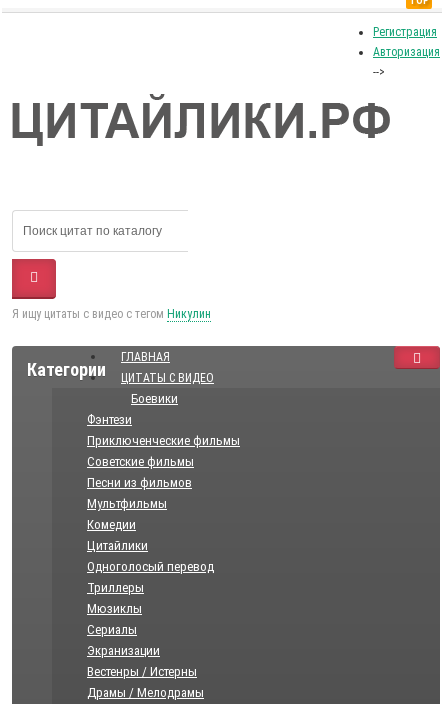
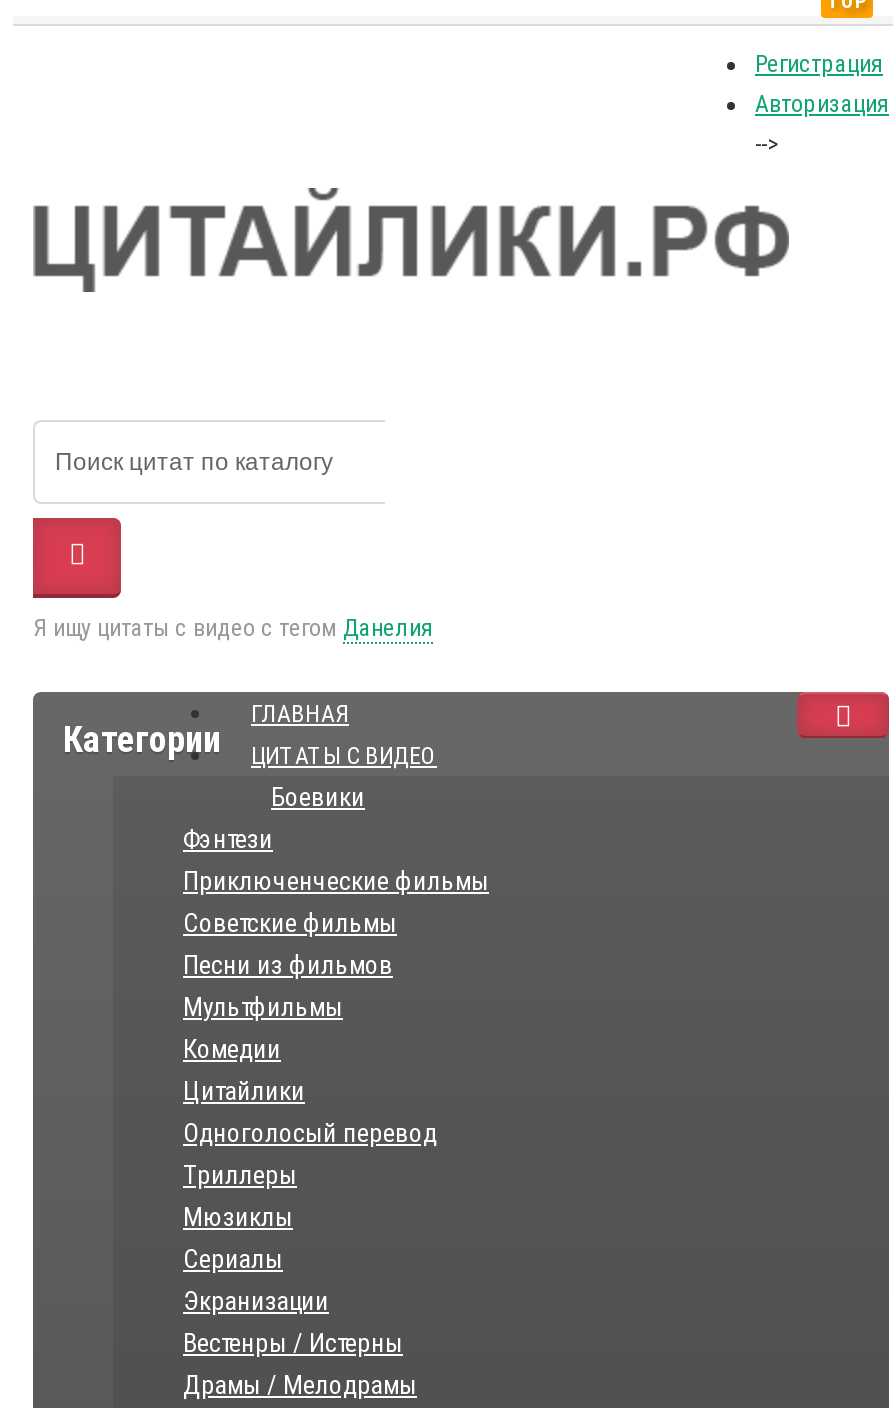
[12,307,211,321] Я ищу цитаты с видео с тегом Никулин -> [33,614,433,642] Я ищу цитаты с видео с тегом Данелия

